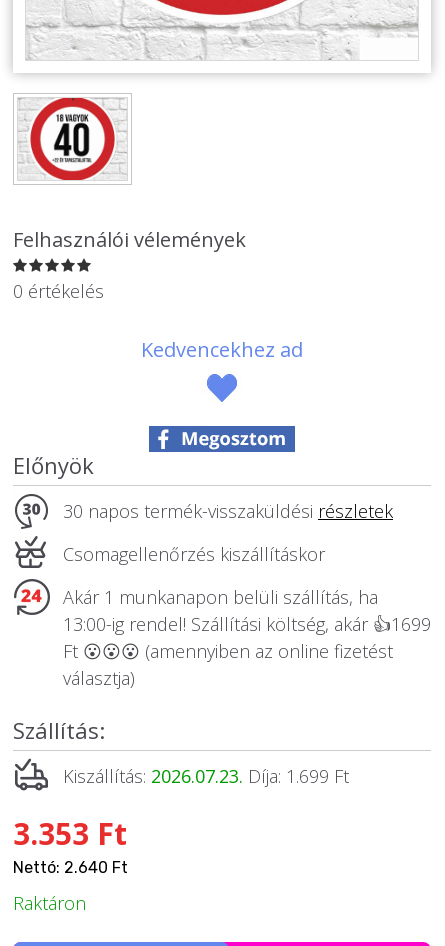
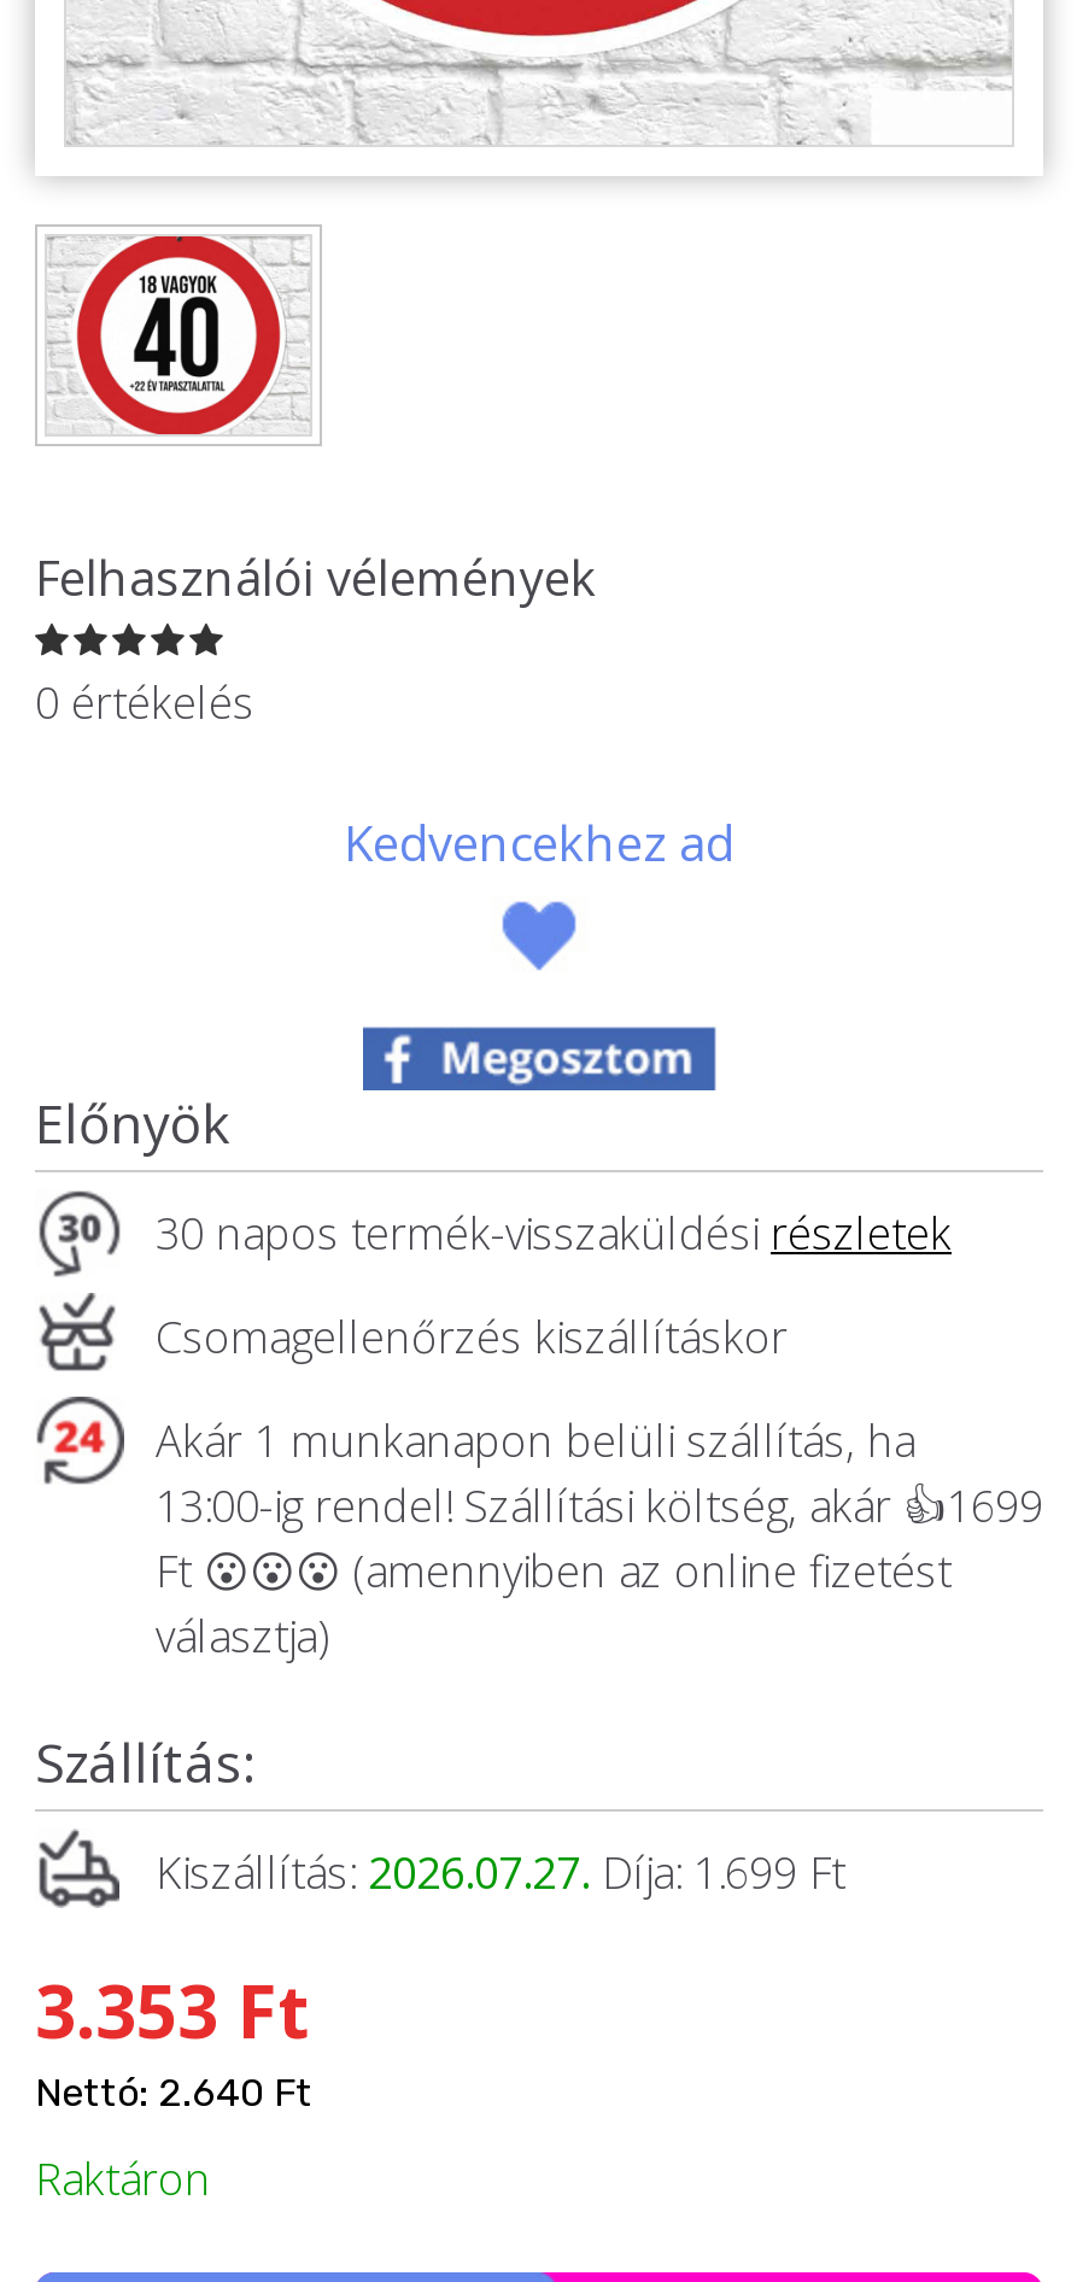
[63,764,349,788] Kiszállítás: 2026.07.23. Díja: 1.699 Ft -> [156,1843,845,1901] Kiszállítás: 2026.07.27. Díja: 1.699 Ft

